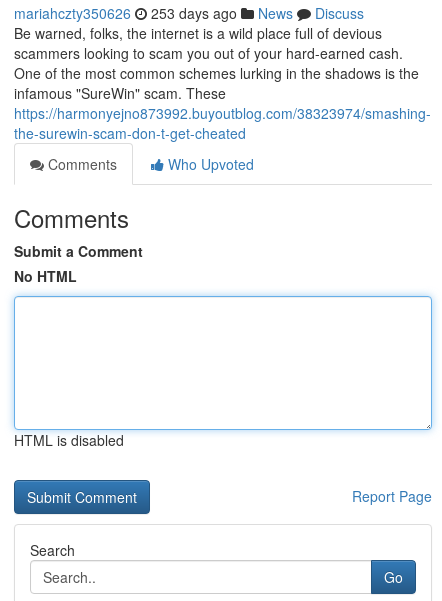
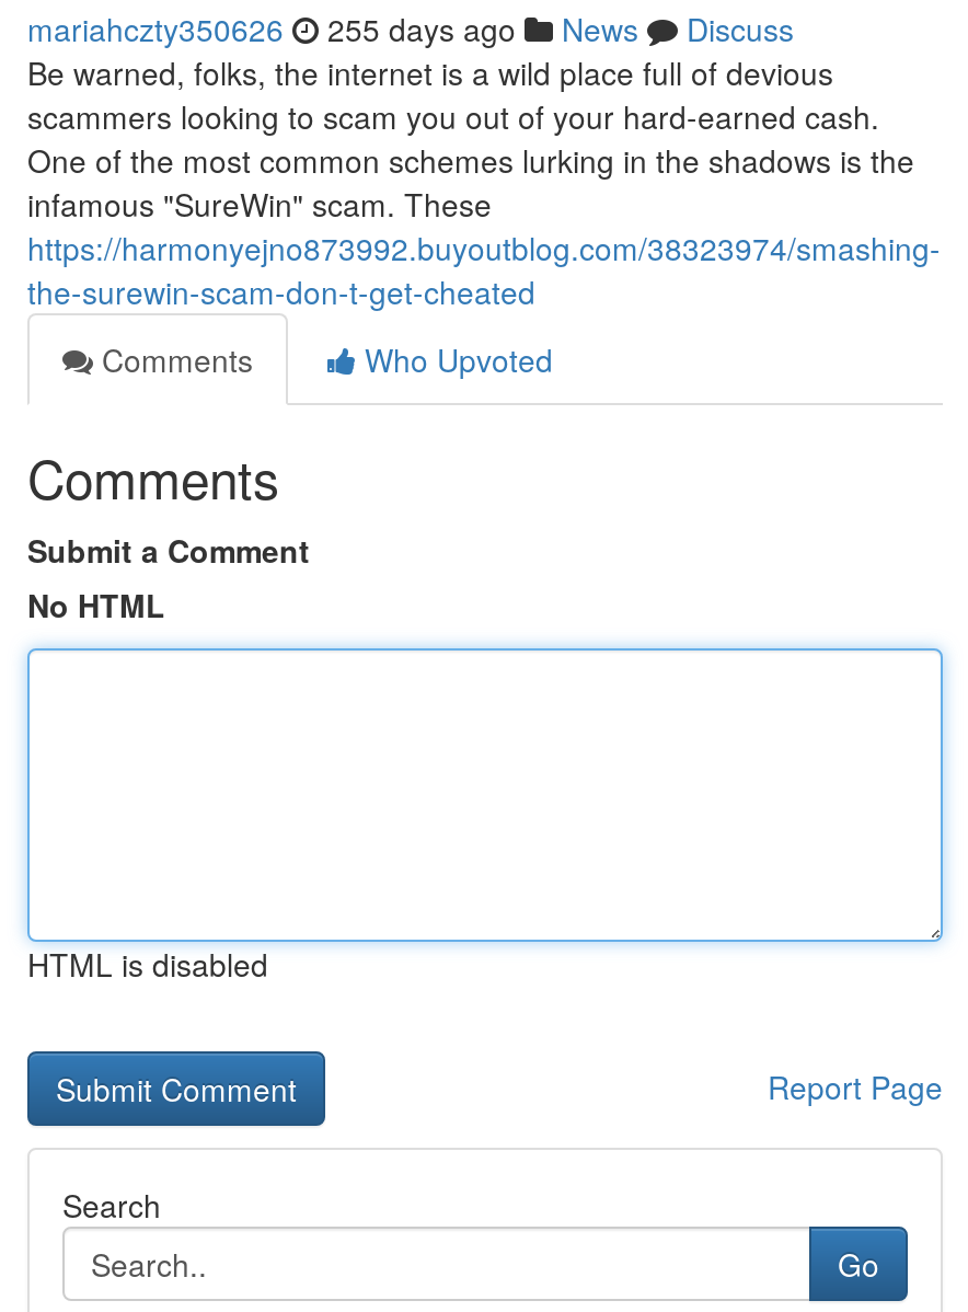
[14,3,364,23] mariahczty350626 253 days ago News Discuss -> [27,7,794,50] mariahczty350626 255 days ago News Discuss

